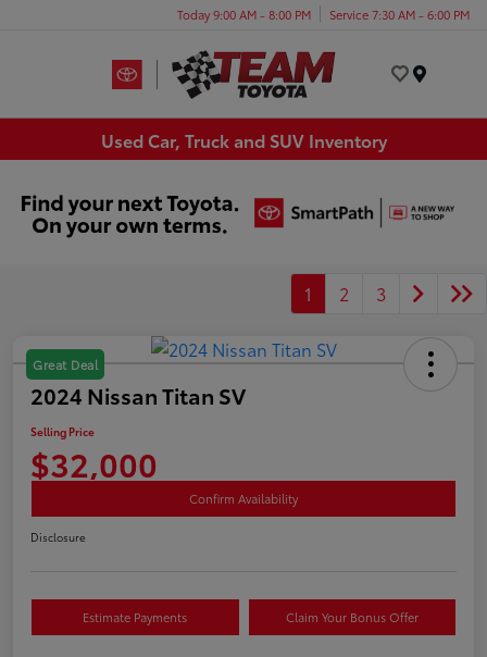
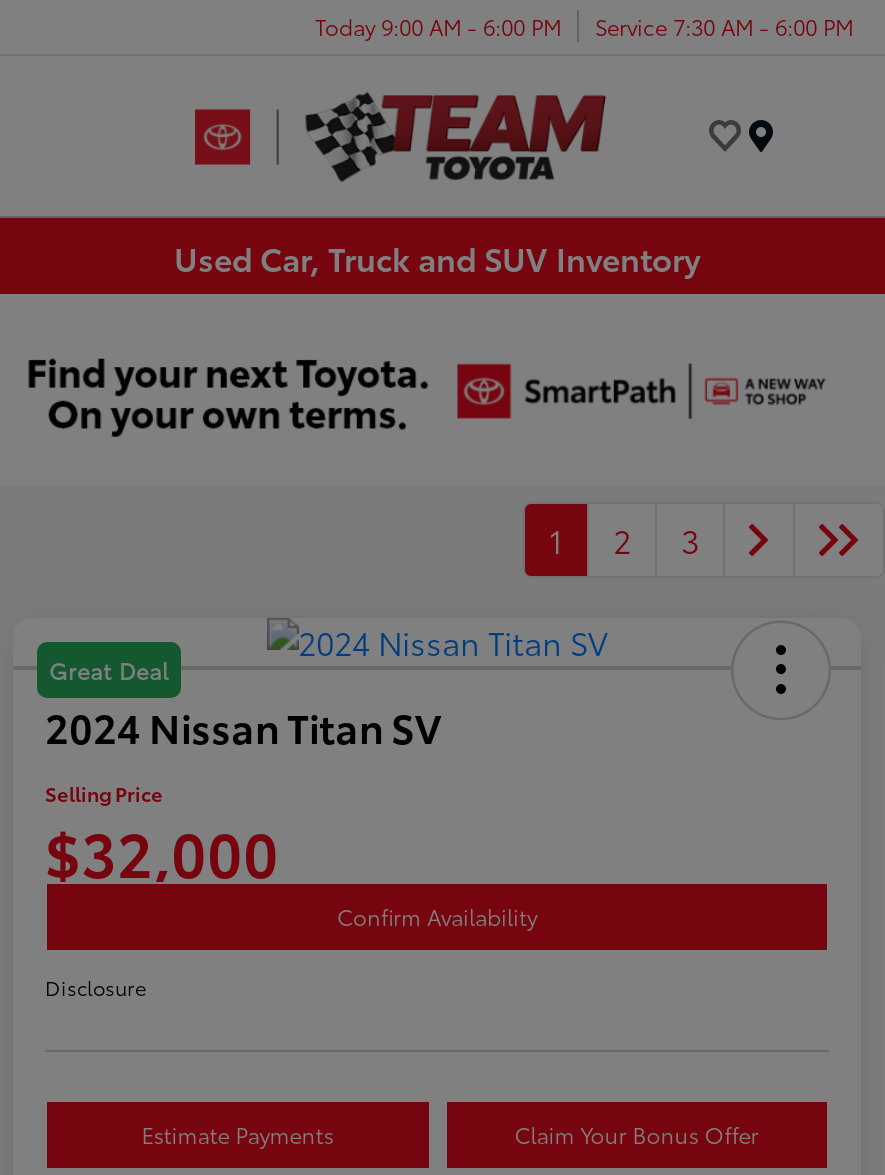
[177,5,470,22] Today 9:00 AM - 8:00 PM Service 7:30 AM - 6:00 PM -> [315,9,853,41] Today 9:00 AM - 6:00 PM Service 7:30 AM - 6:00 PM

